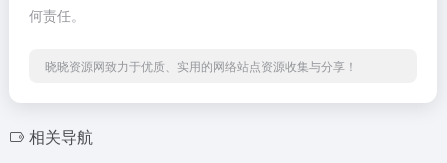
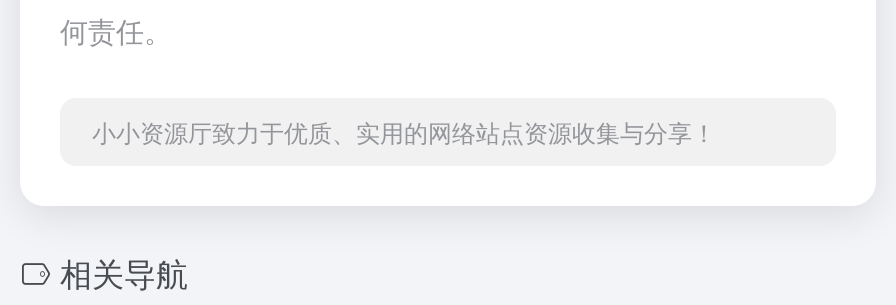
[45,57,357,74] 晓晓资源网致力于优质、实用的网络站点资源收集与分享！ -> [92,114,716,148] 小小资源厅致力于优质、实用的网络站点资源收集与分享！

